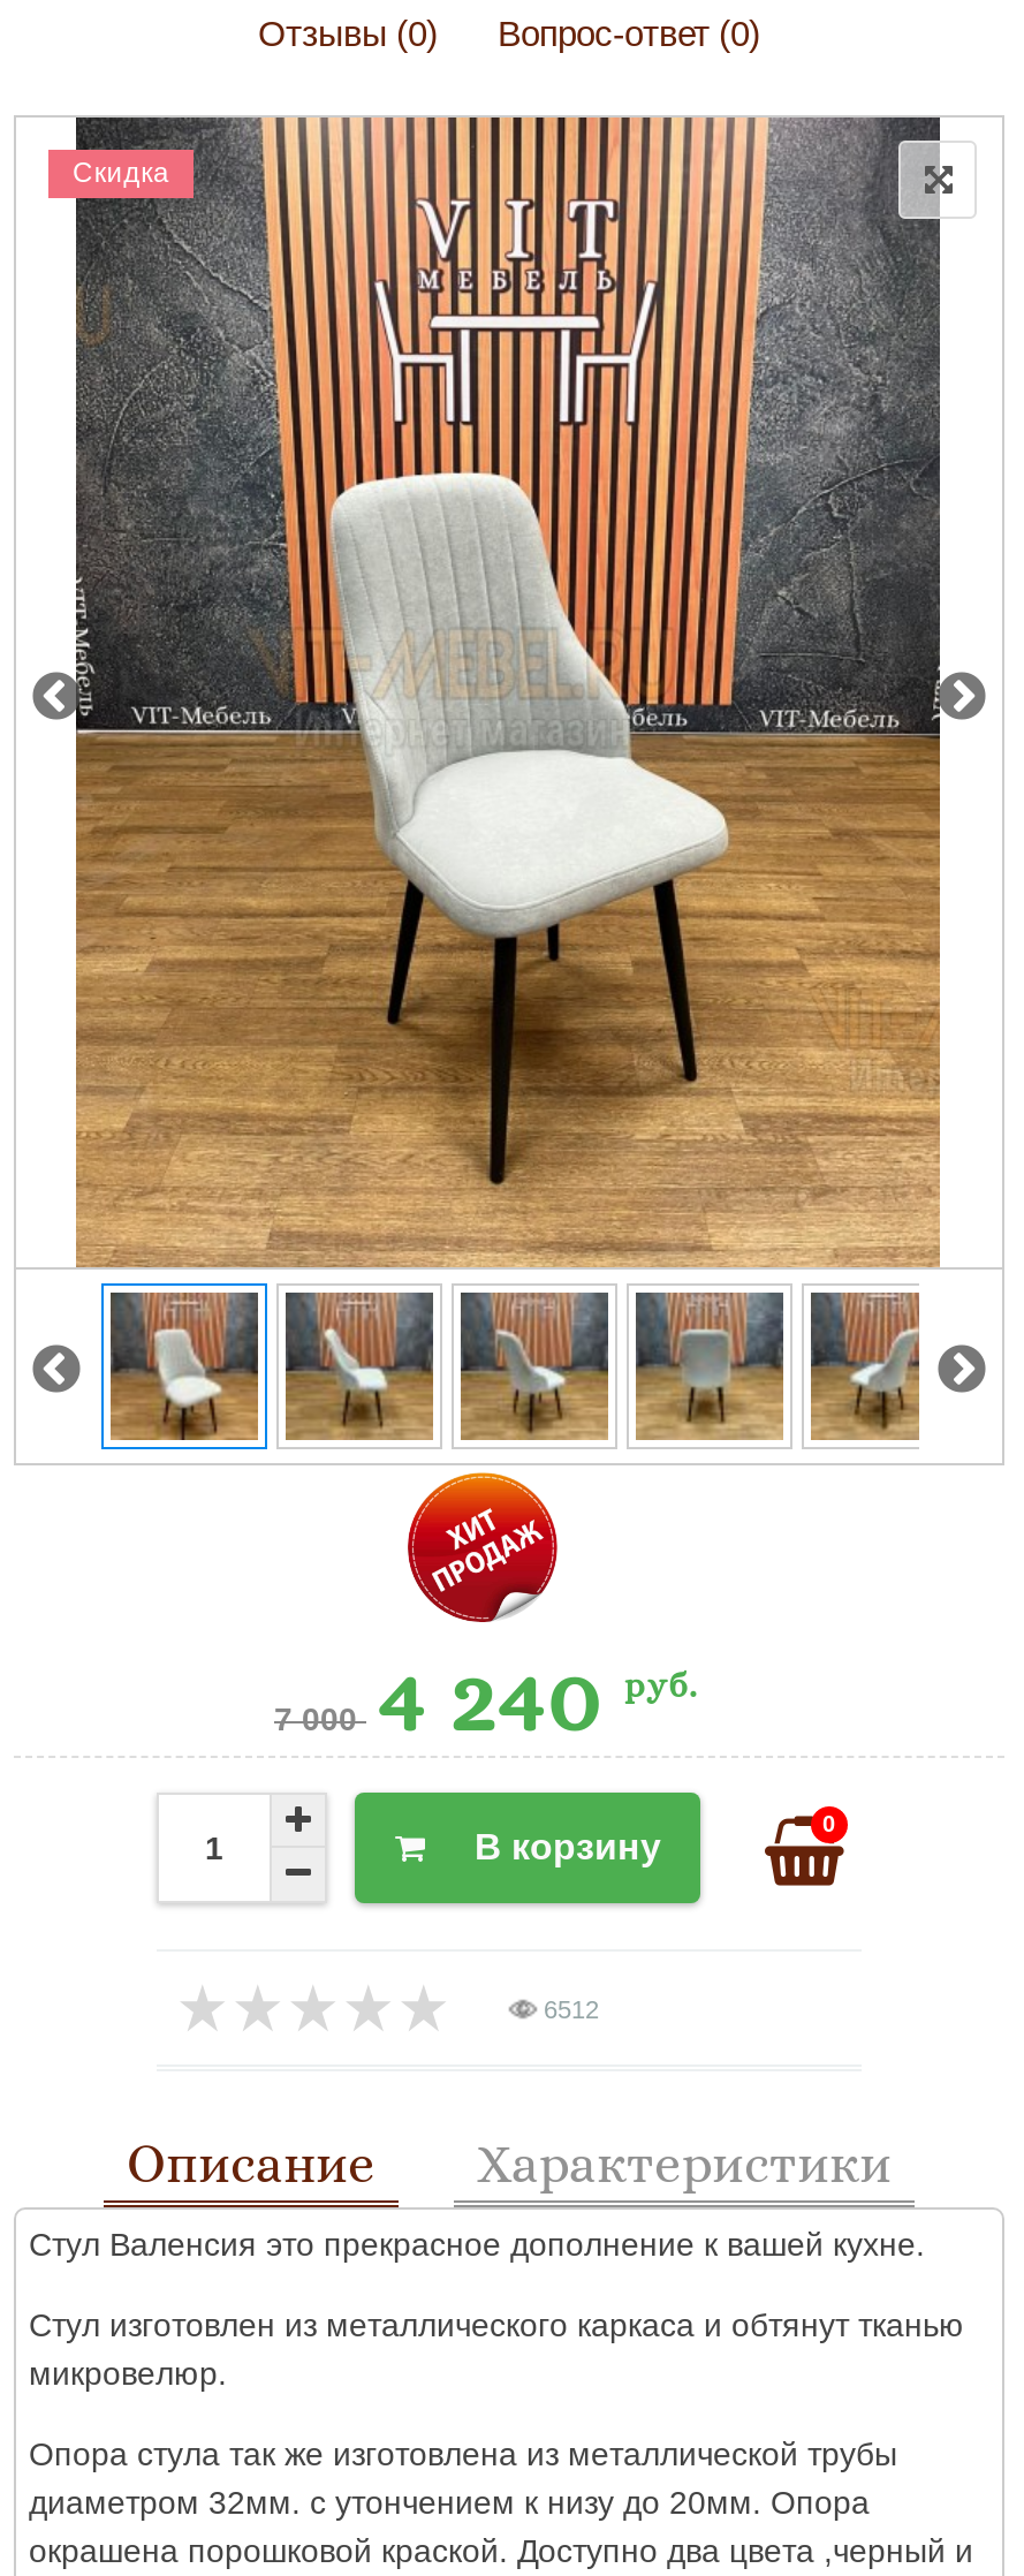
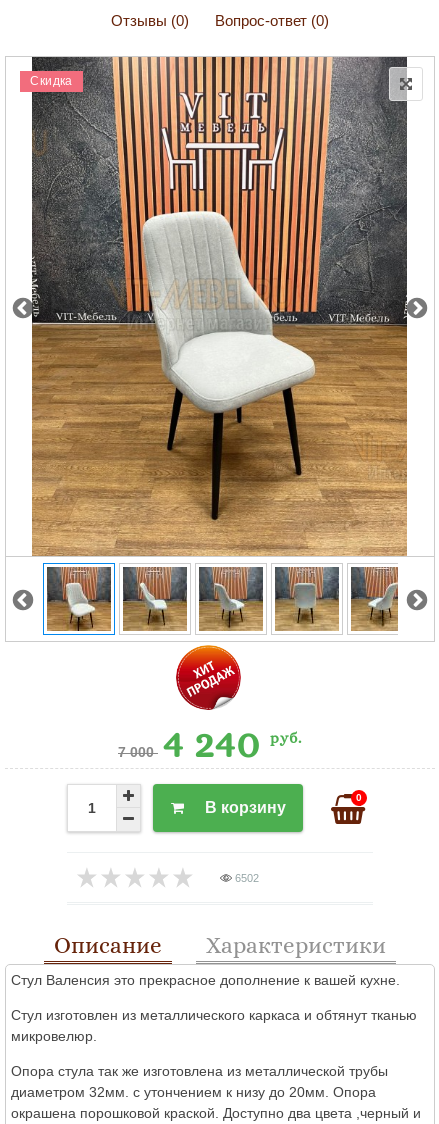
[544,1995,599,2023] 6512 -> [235,872,259,884] 6502

